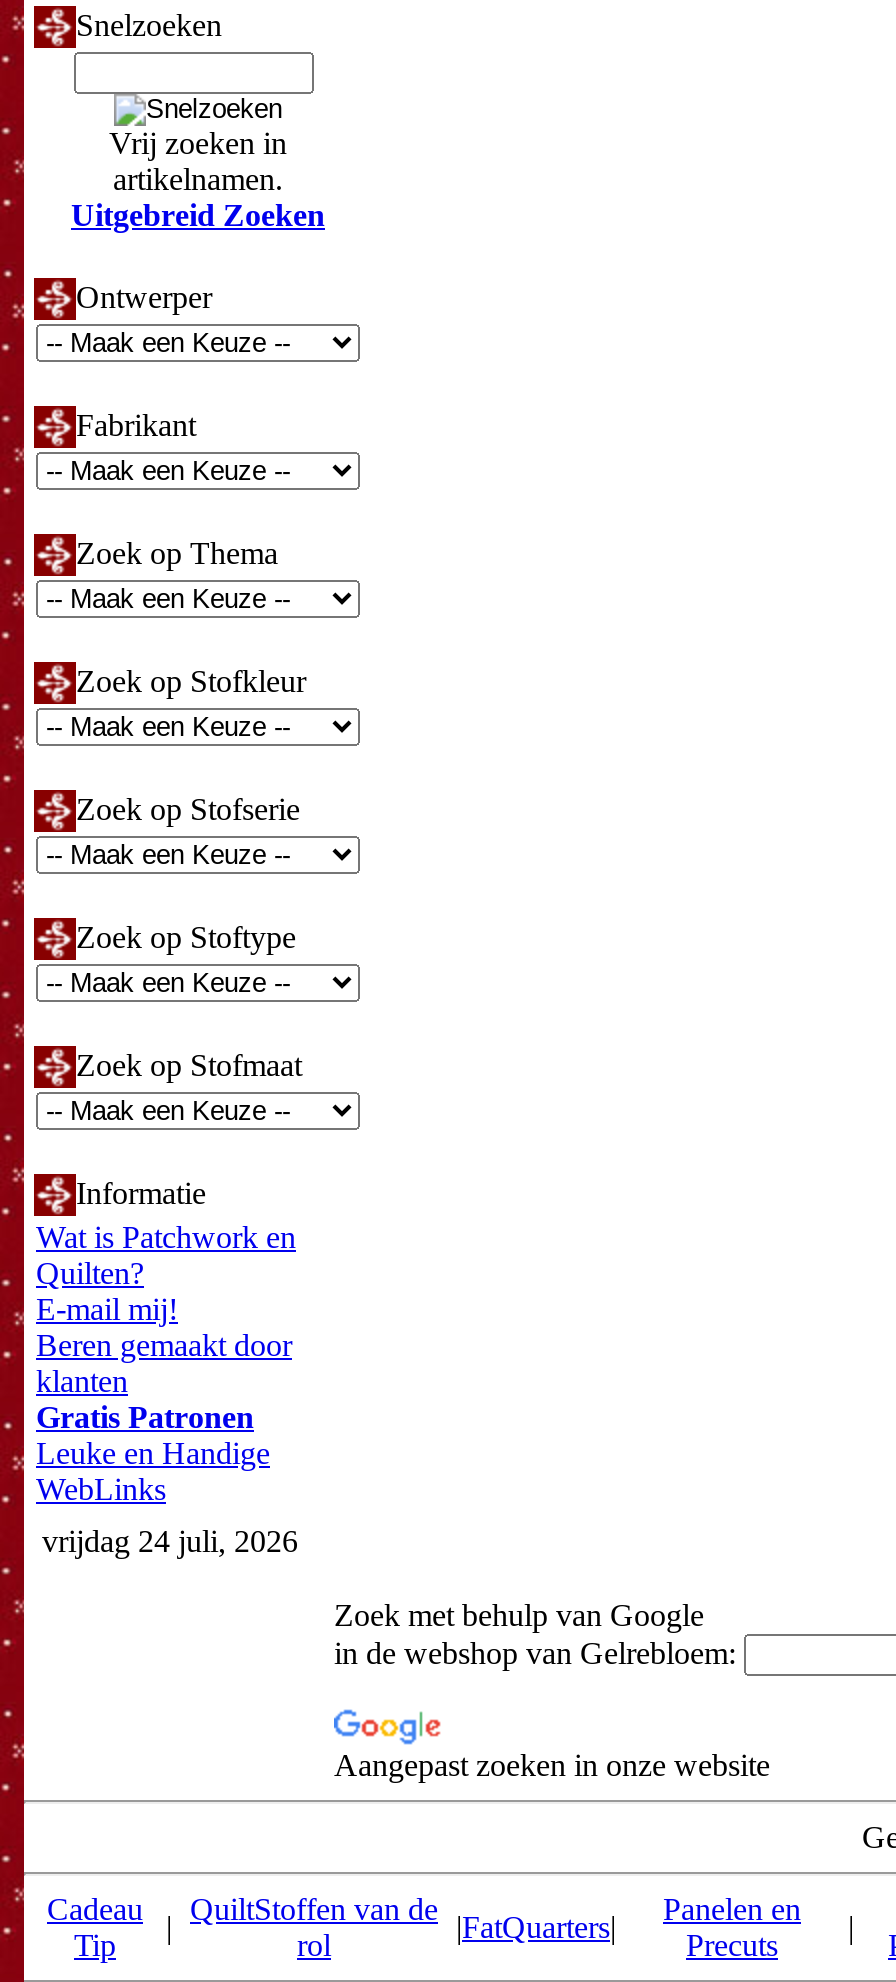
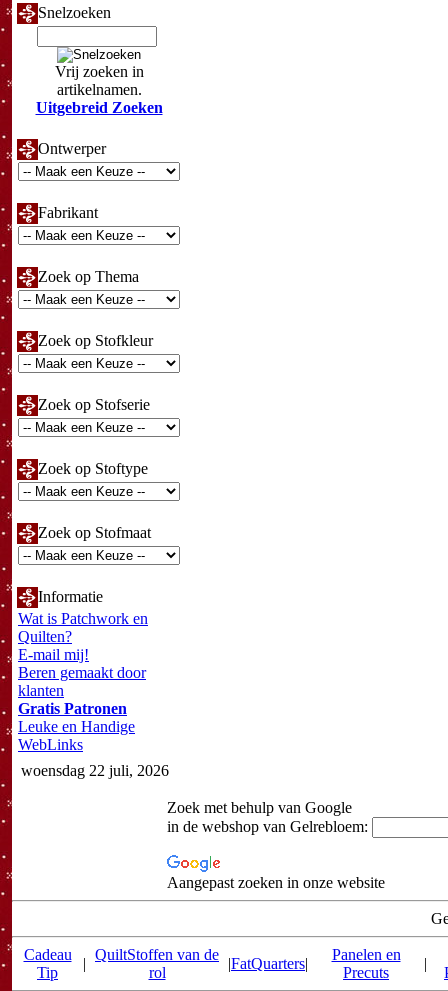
[26,1524,314,1558] vrijdag 24 juli, 2026 -> [13,762,177,779] woensdag 22 juli, 2026

